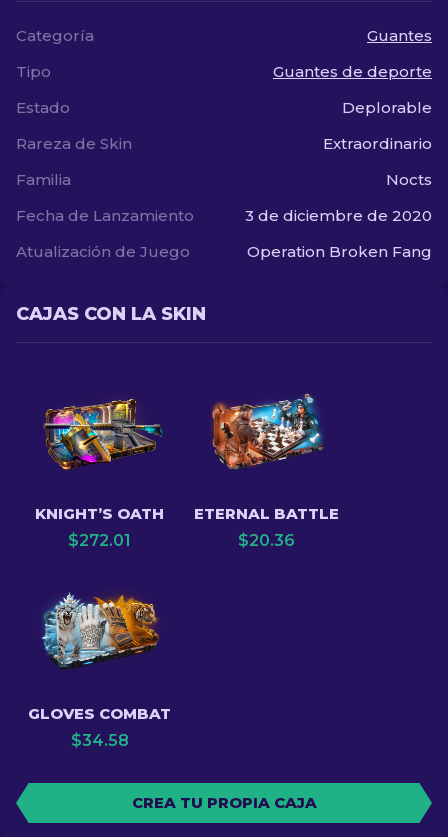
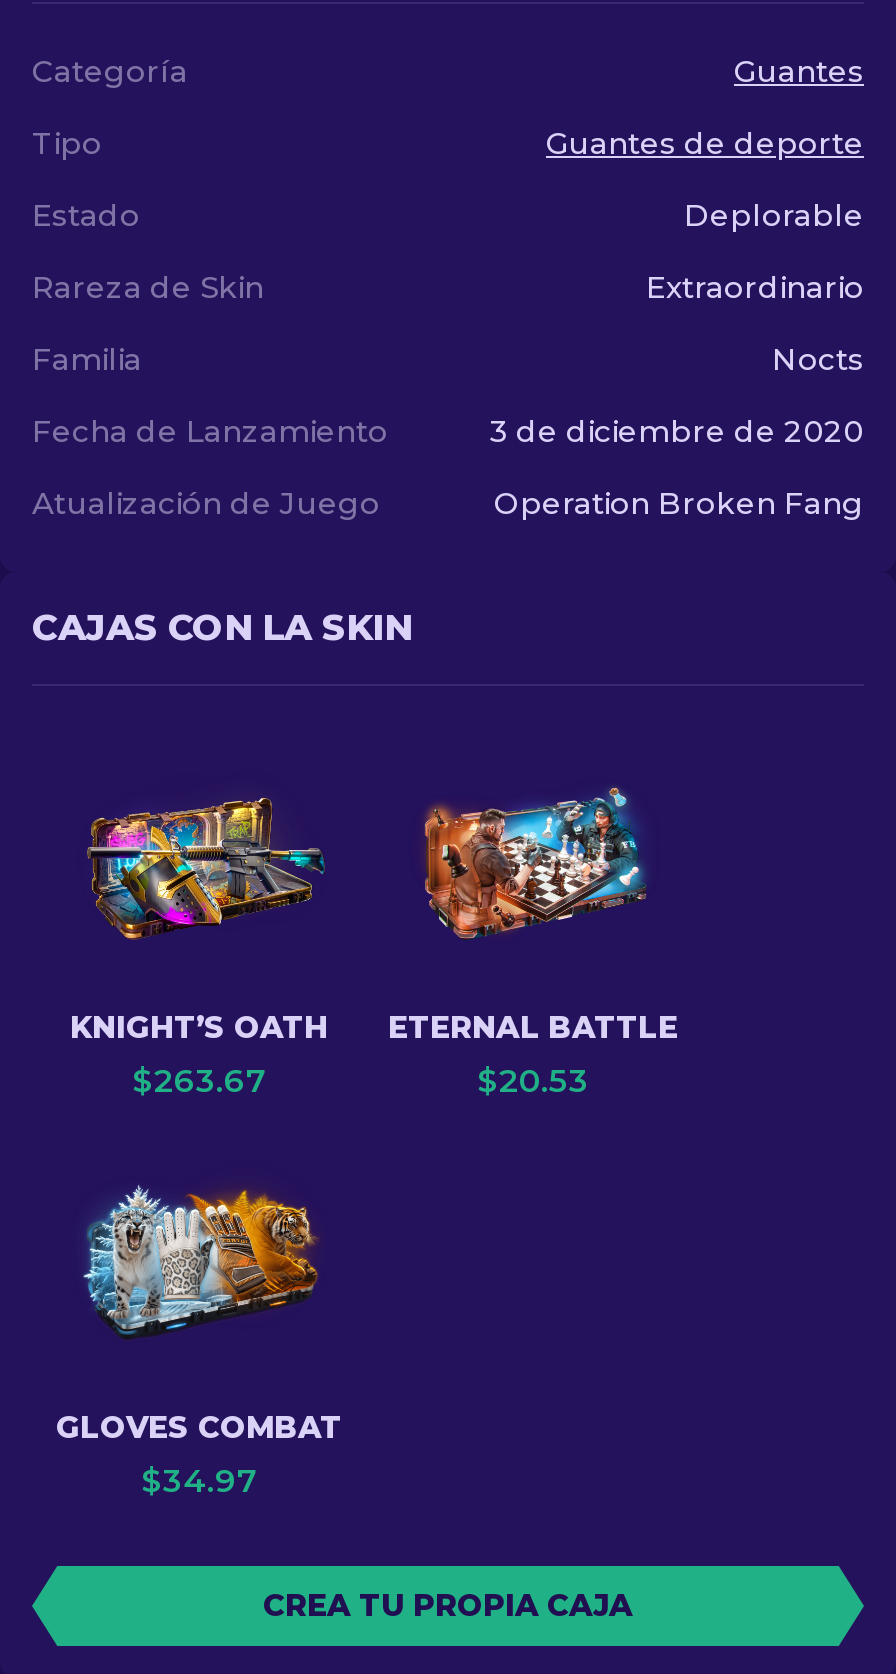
[68,531,131,550] $272.01 -> [132,1062,266,1100] $263.67
[238,531,295,550] $20.36 -> [477,1062,589,1100] $20.53
[70,731,128,750] $34.58 -> [141,1462,257,1500] $34.97

